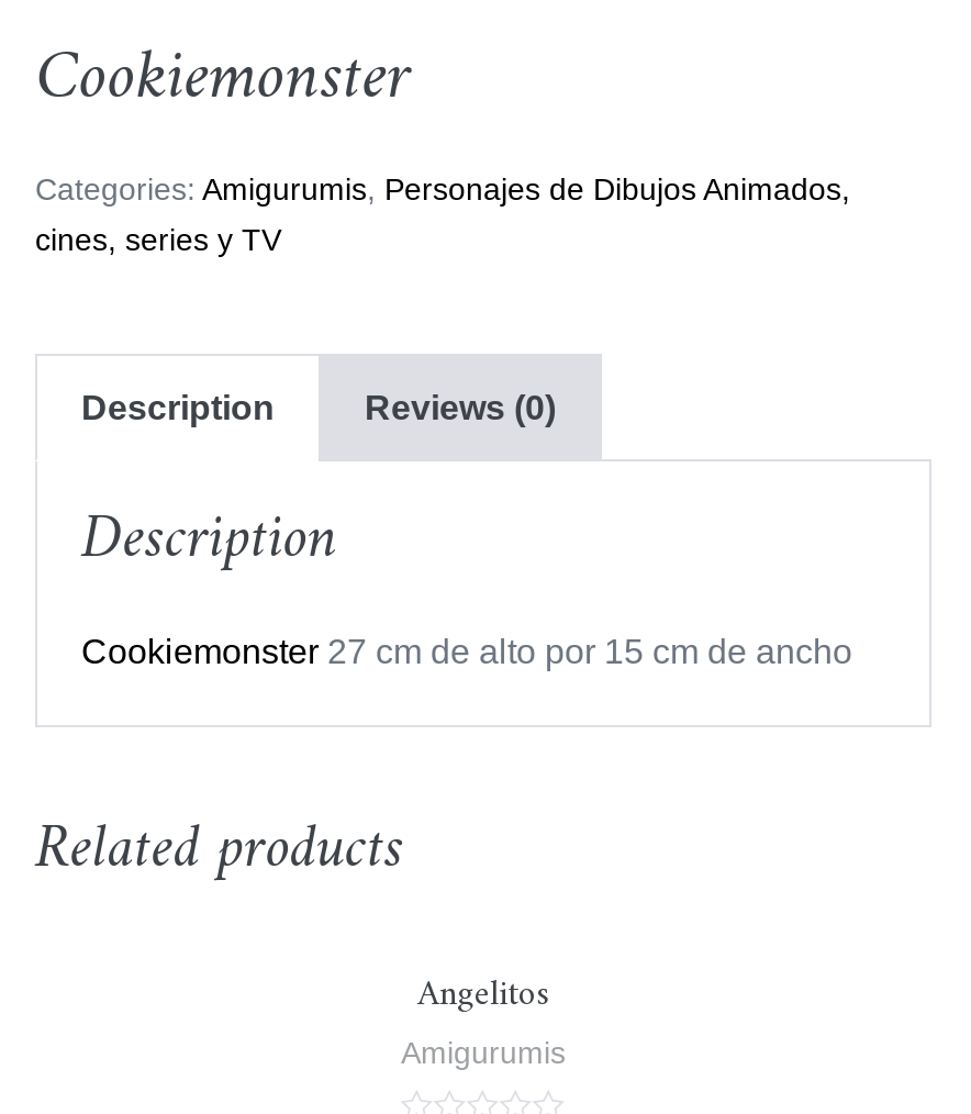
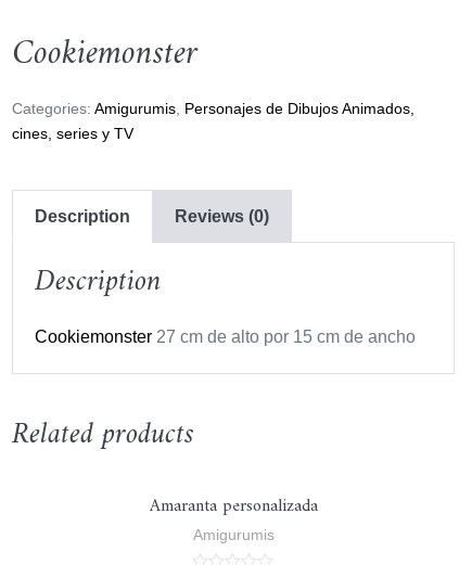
[417,964,549,1026] Angelitos -> [149,491,317,521] Amaranta personalizada

